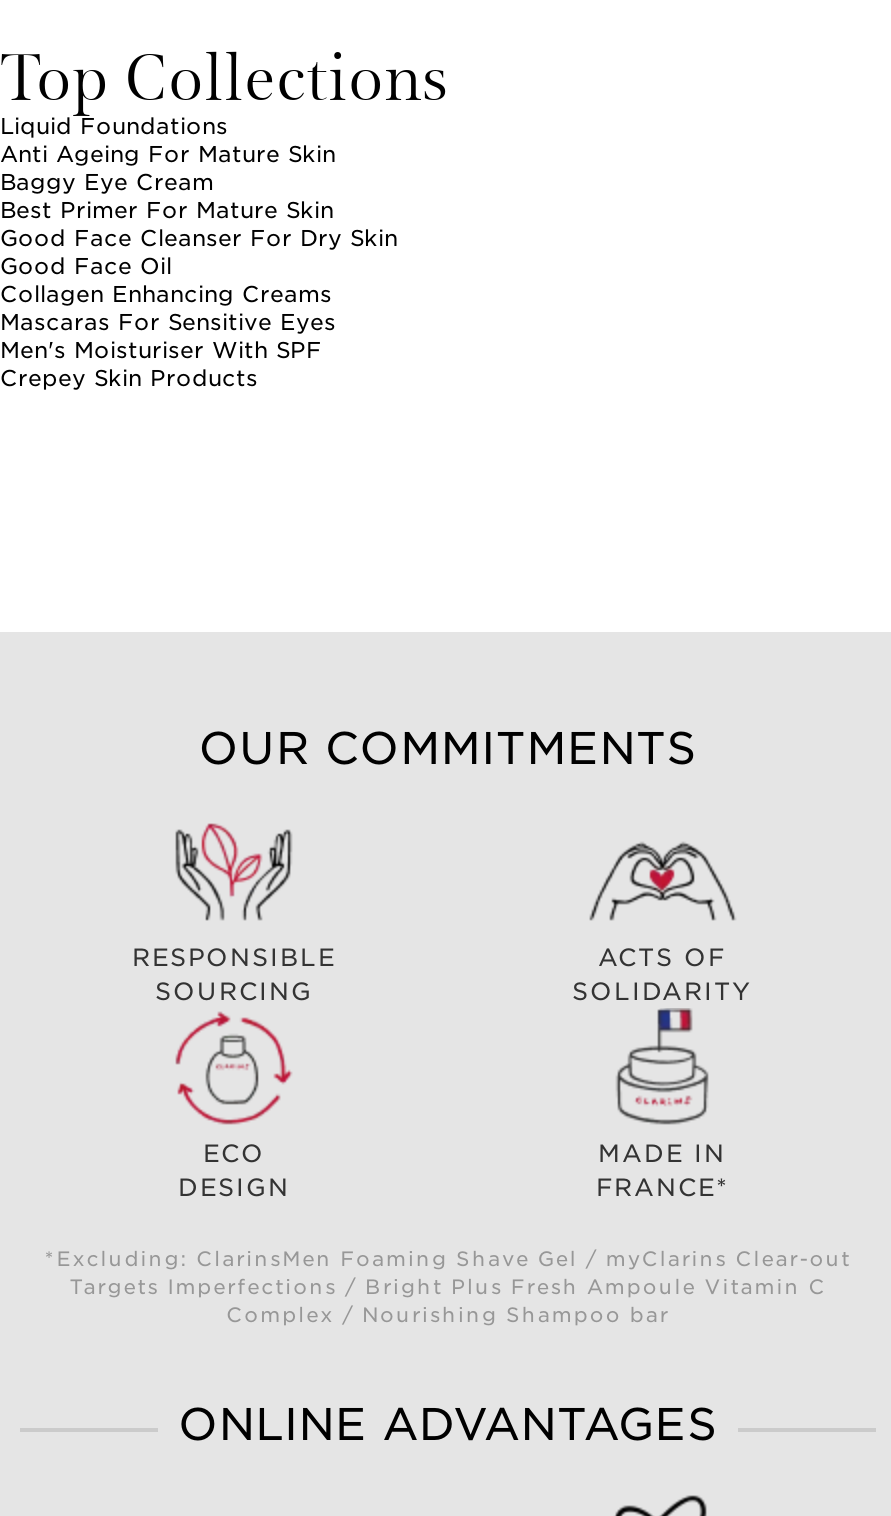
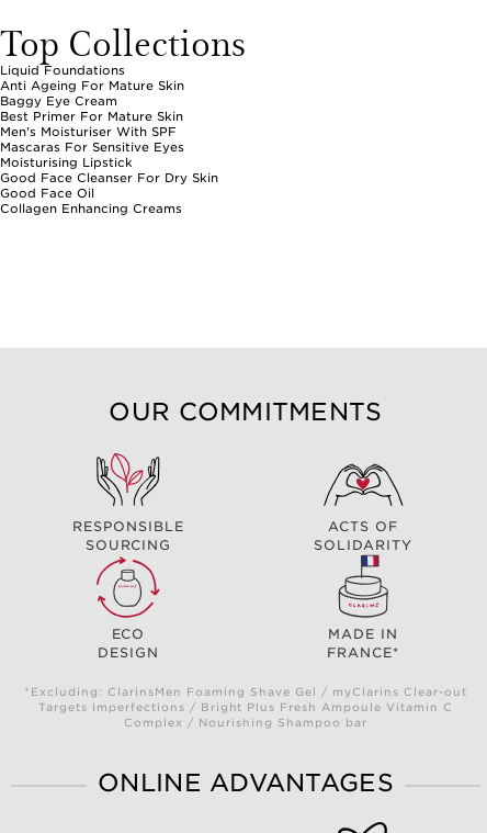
none -> [0,155,133,170] Moisturising Lipstick
moved [0,224,398,308] -> [0,170,218,216]: Good Face Cleanser For Dry Skin | Good Face Oil | Collagen Enhancing Creams
moved [0,308,336,364] -> [0,124,184,155]: Men's Moisturiser With SPF | Mascaras For Sensitive Eyes
[0,364,258,392] Crepey Skin Products -> none

